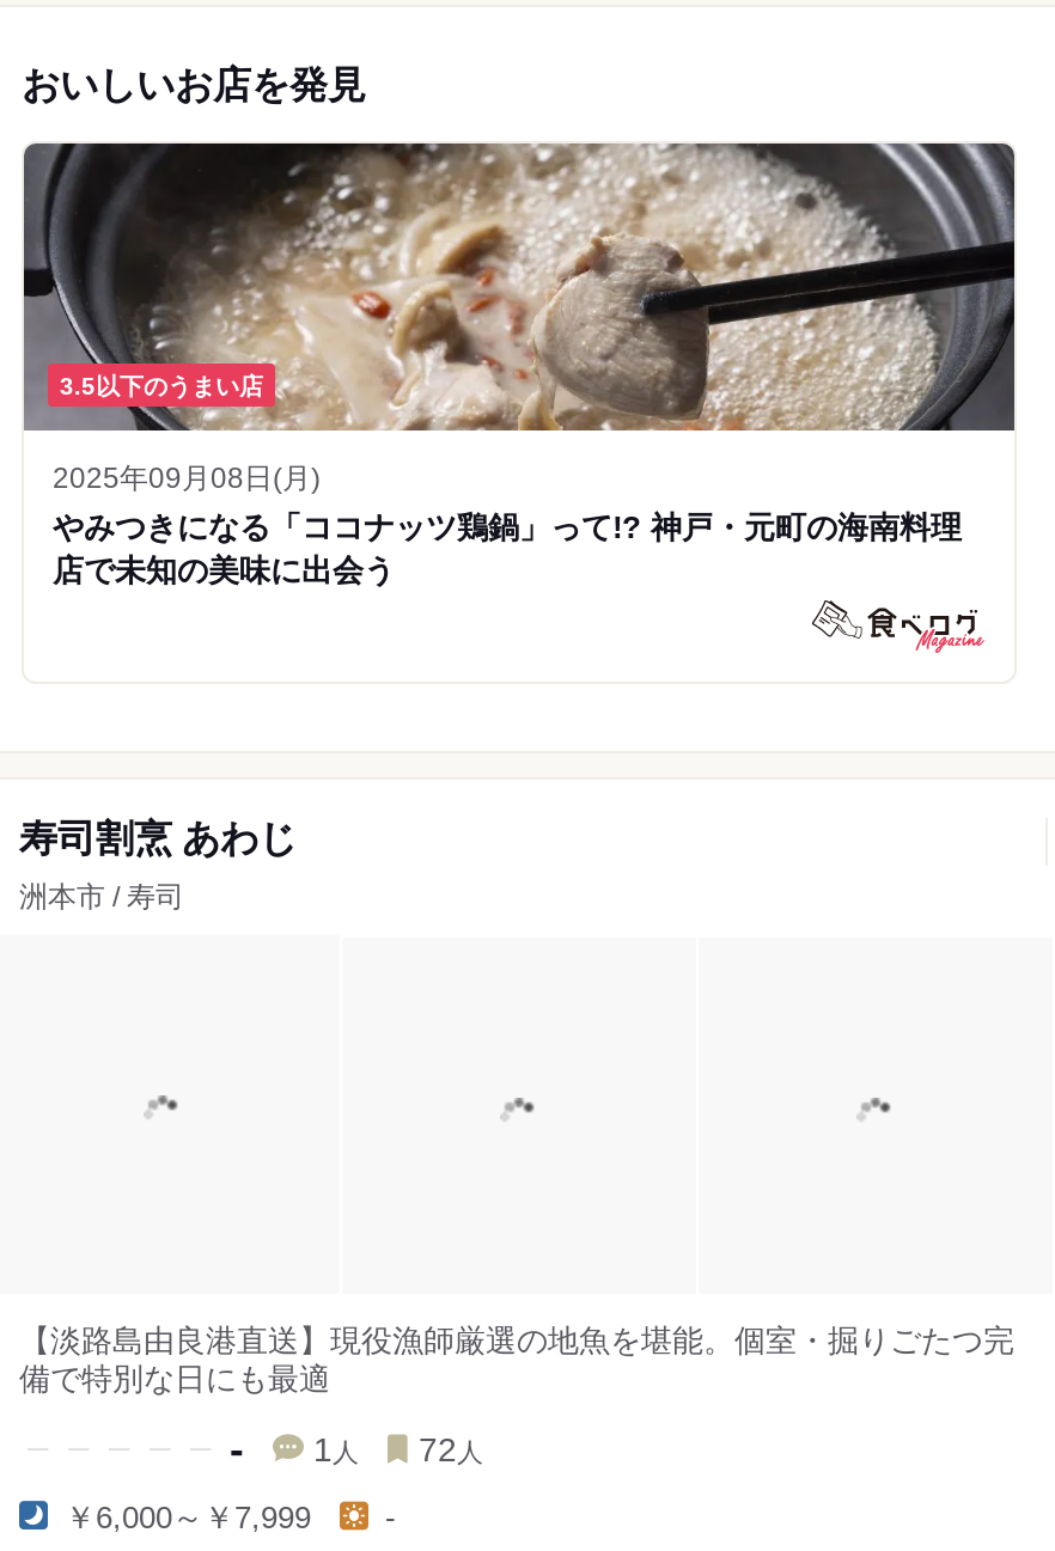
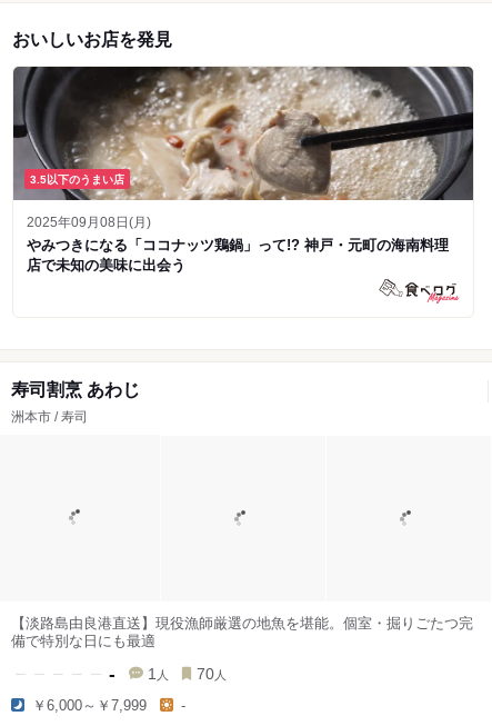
[419,1431,483,1469] 72人 -> [197,665,227,683] 70人

